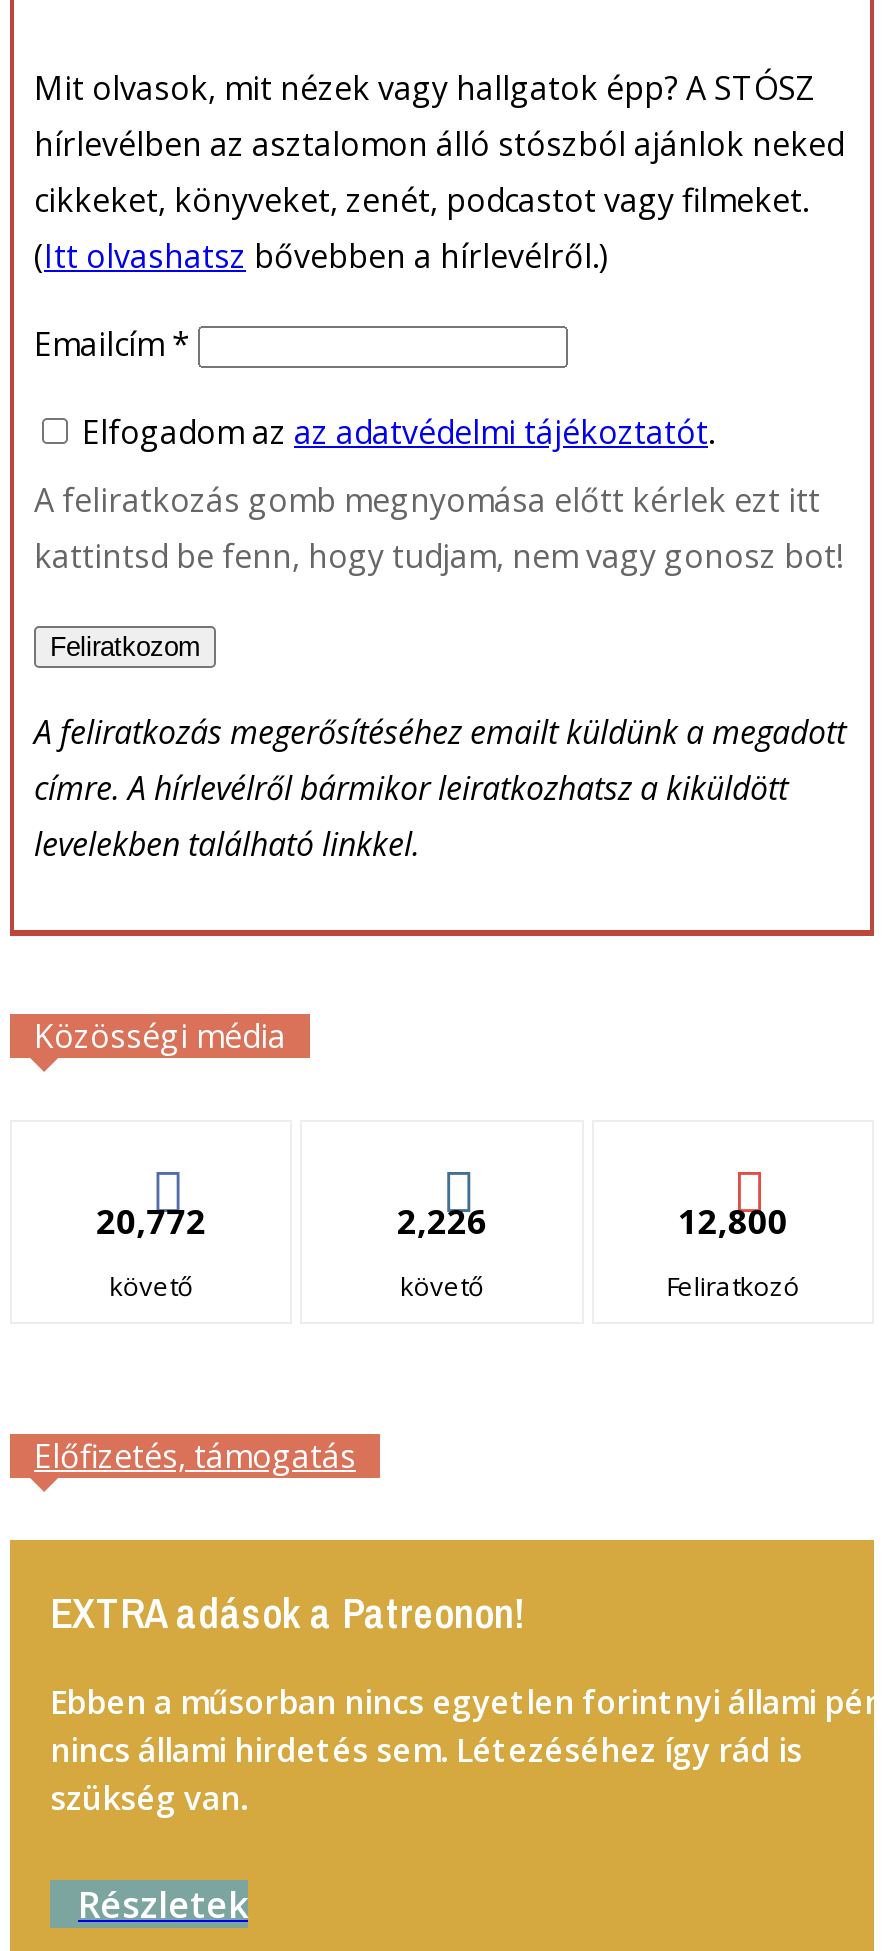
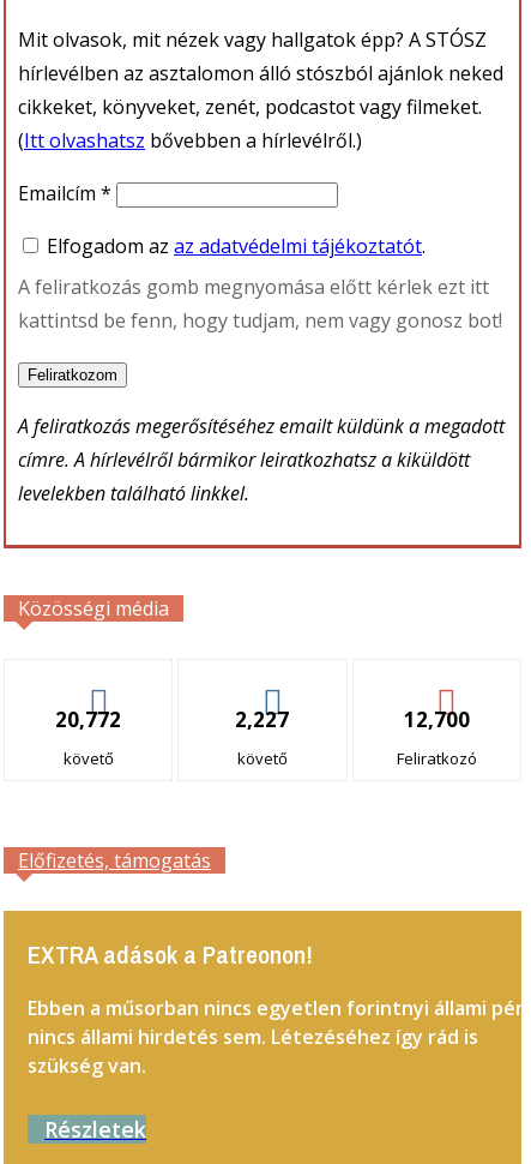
[397,1198,487,1244] 2,226 -> [236,706,289,733] 2,227
[678,1198,788,1244] 12,800 -> [404,706,470,733] 12,700

